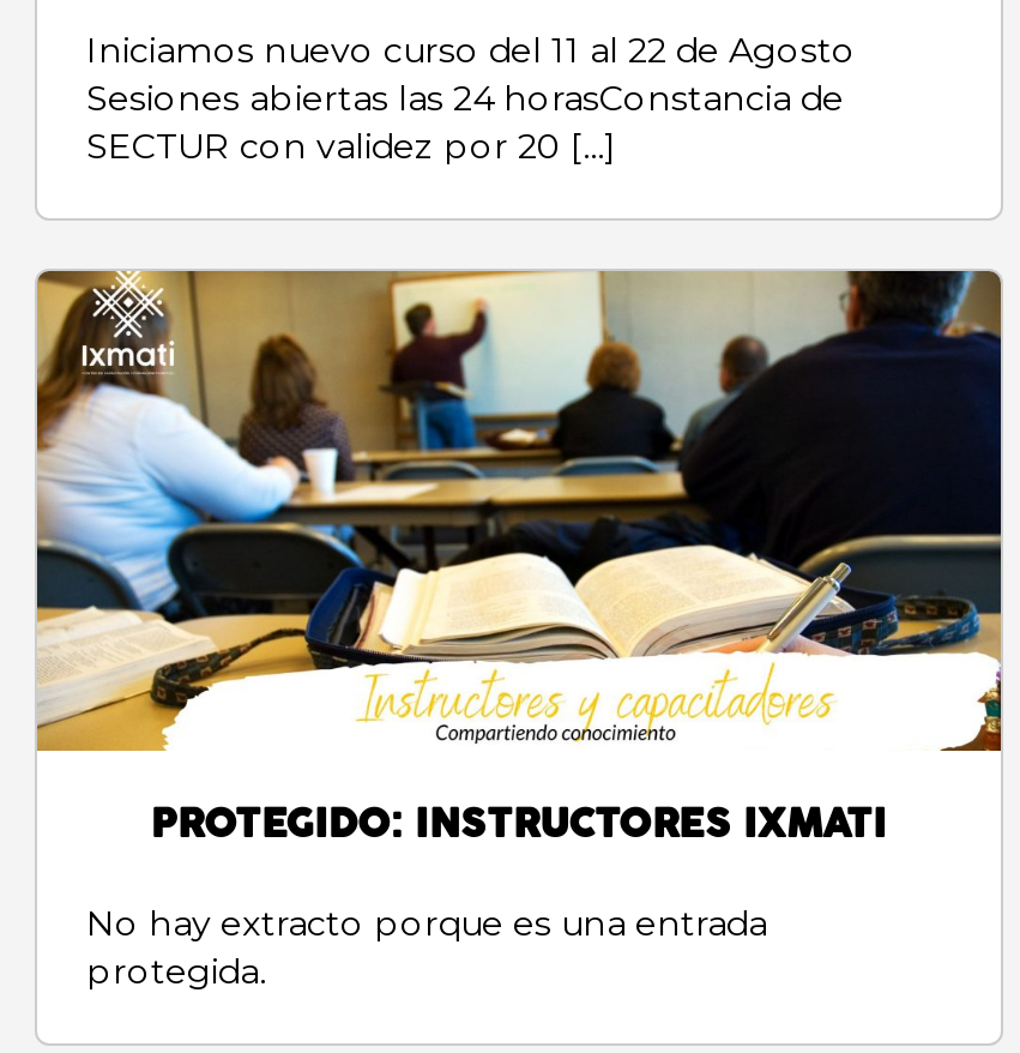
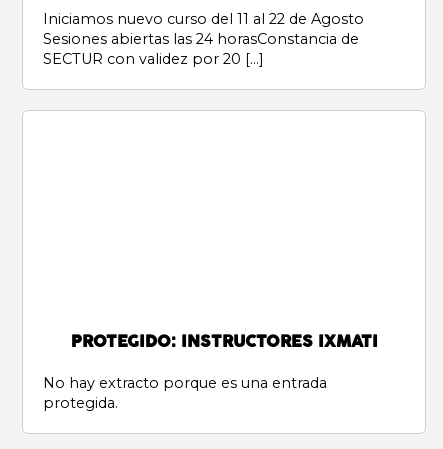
[35,269,1003,753] [image] -> none

